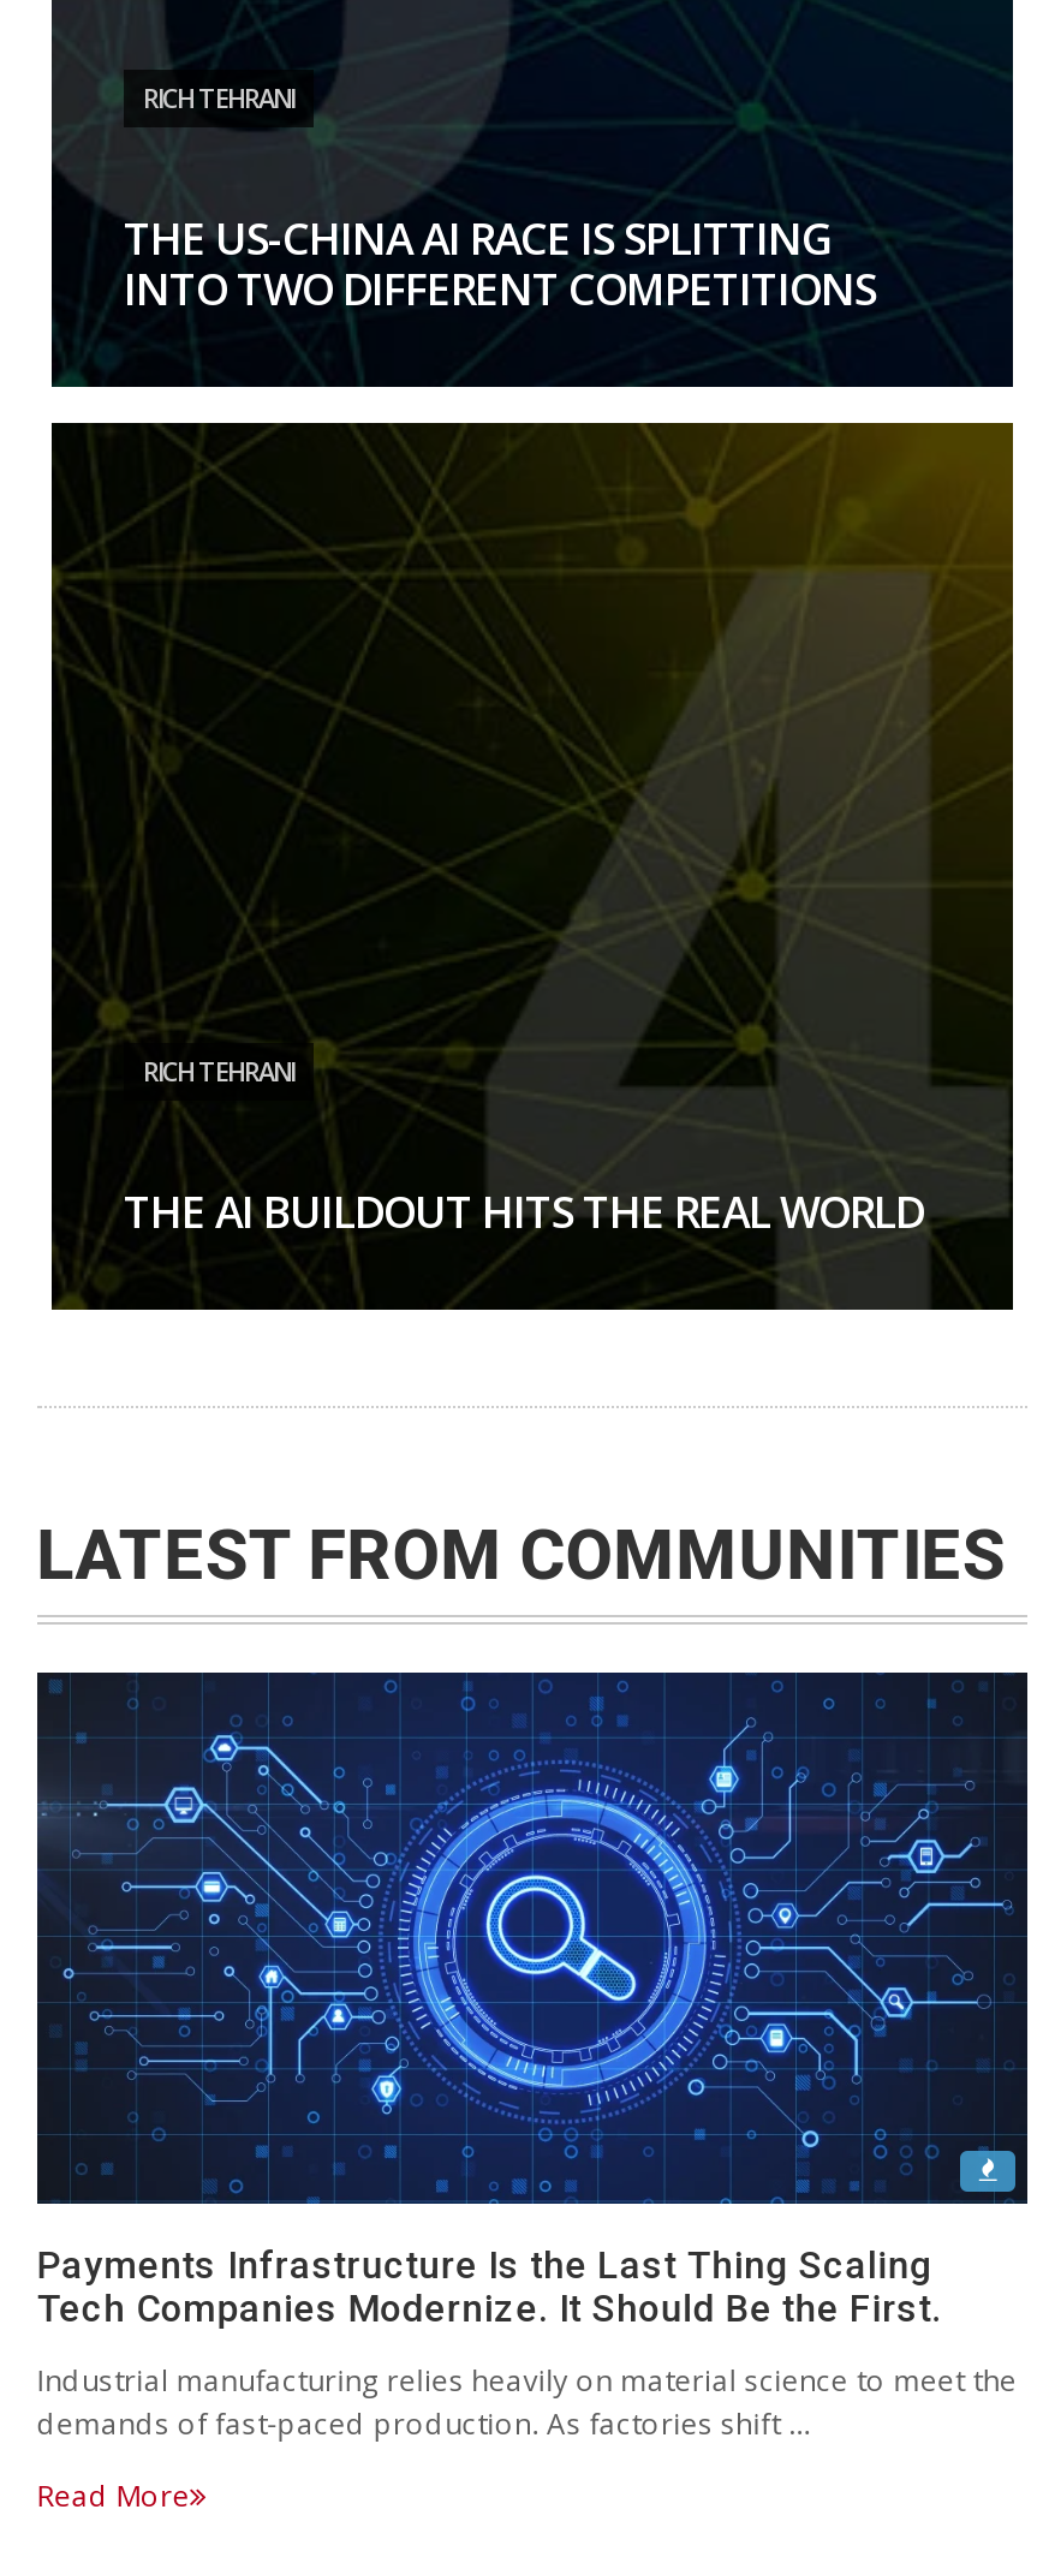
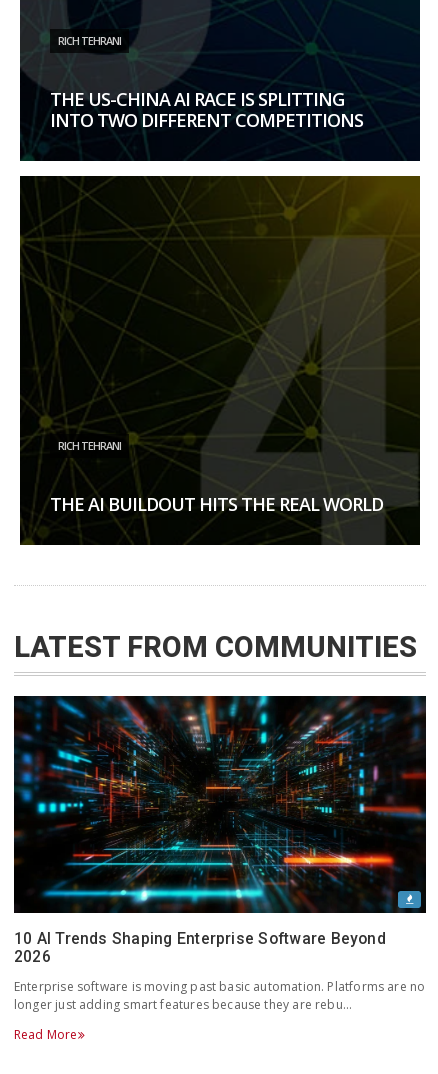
[37,1670,1027,2330] [image] | Payments Infrastructure Is the Last Thing Scaling | Tech Companies Modernize. It Should Be the First. -> [14,695,426,966] [image] | 10 AI Trends Shaping Enterprise Software Beyond | 2026
[37,2359,1017,2443] Industrial manufacturing relies heavily on material science to meet the | demands of fast-paced production. As factories shift … -> [14,978,425,1013] Enterprise software is moving past basic automation. Platforms are no | longer just adding smart features because they are rebu…

